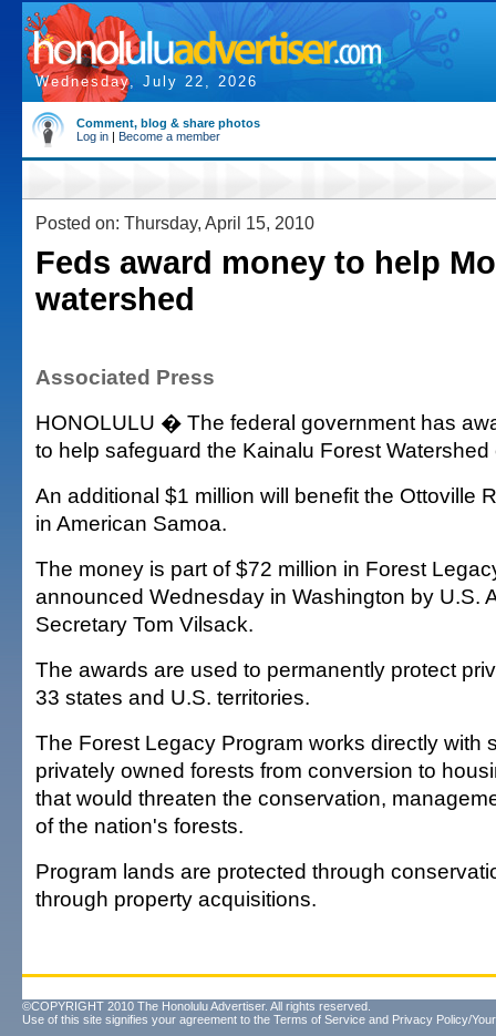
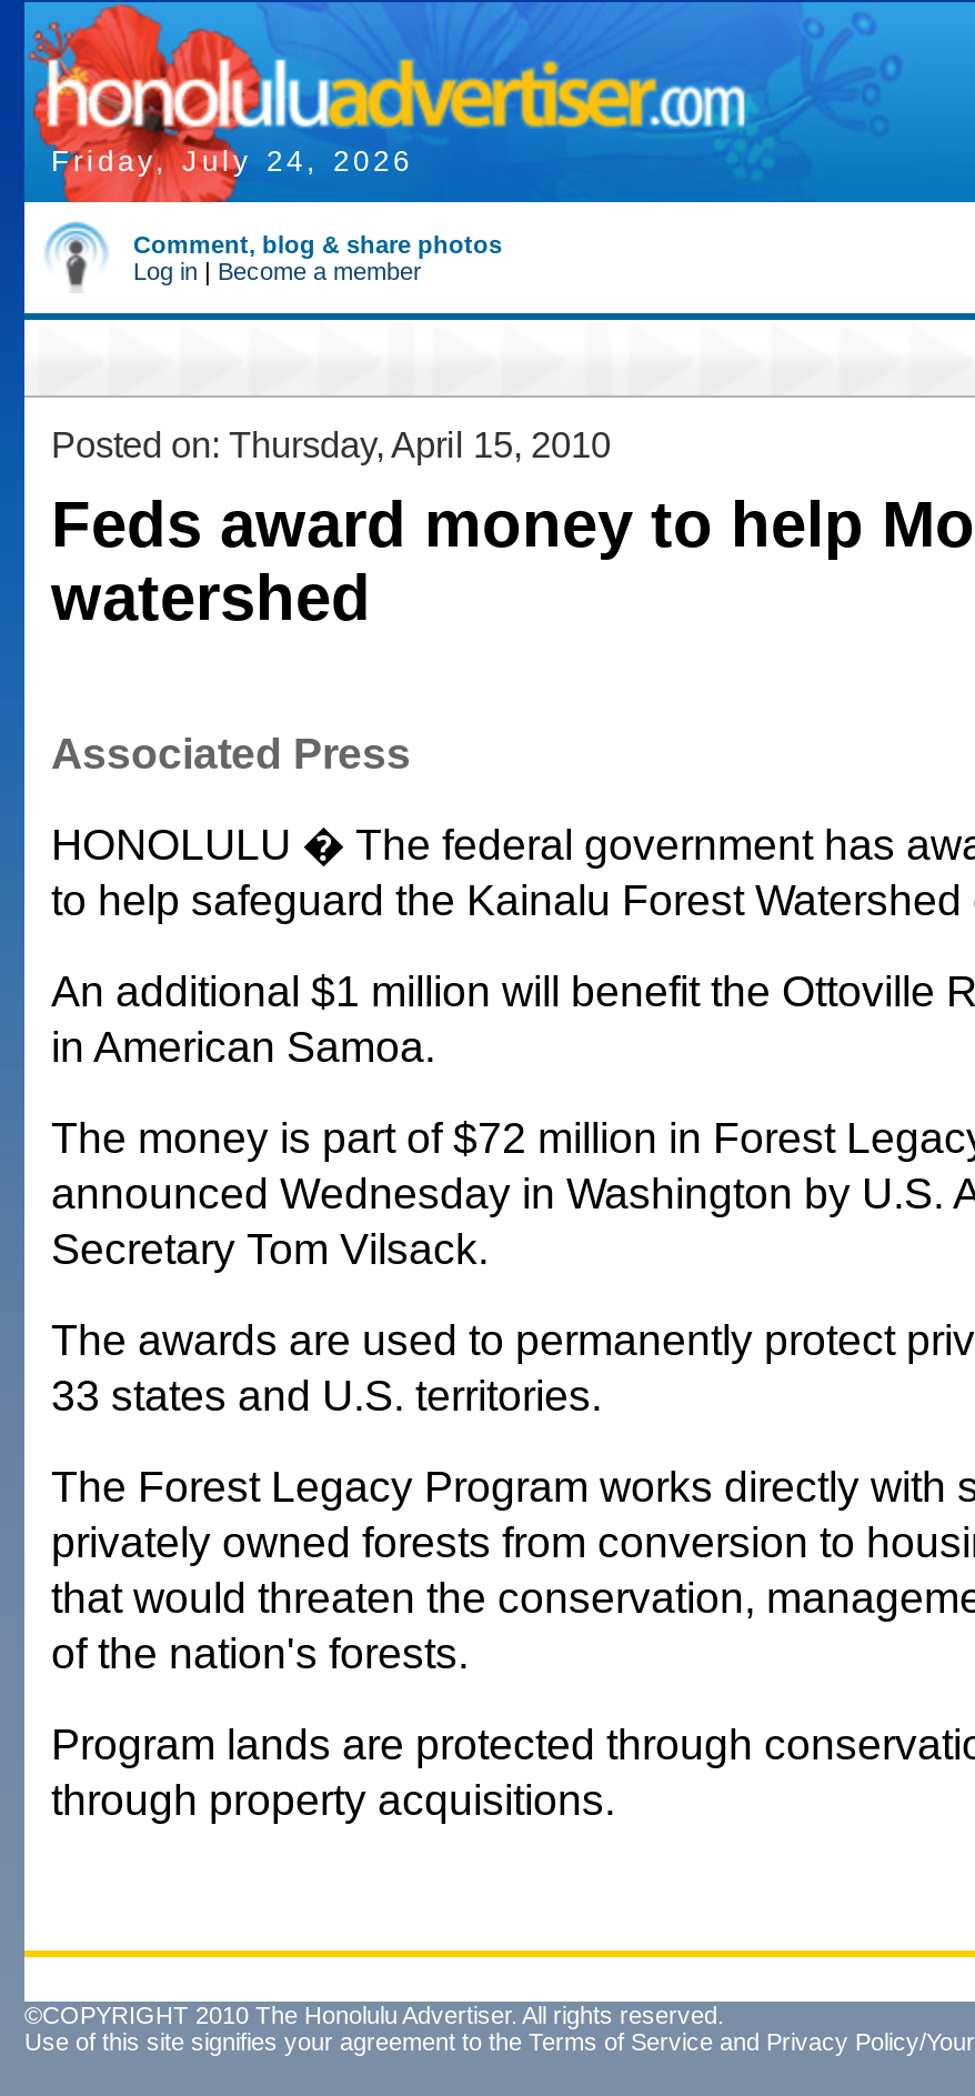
[35,73,258,90] Wednesday, July 22, 2026 -> [51,144,413,178] Friday, July 24, 2026

